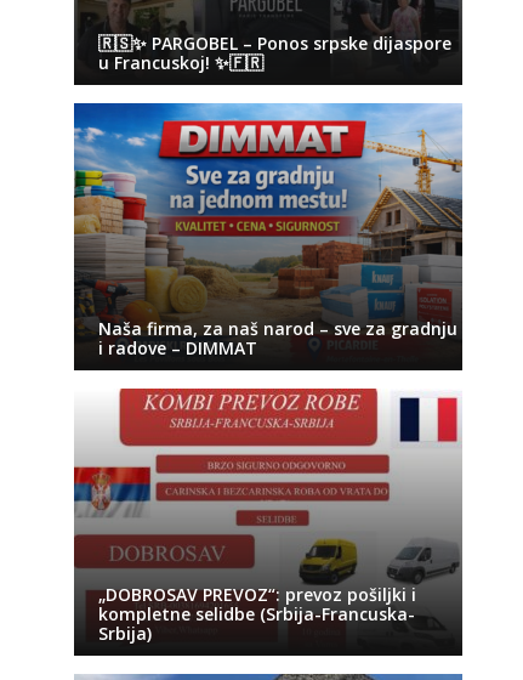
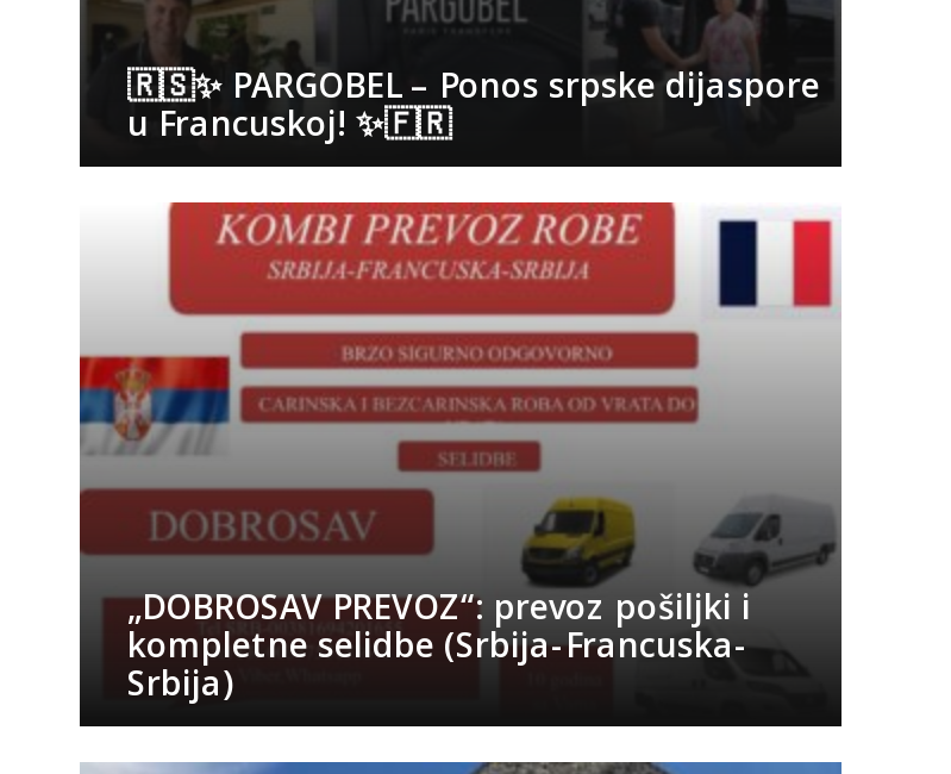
[73,102,462,359] [image] | Naša firma, za naš narod – sve za gradnju | i radove – DIMMAT -> none

